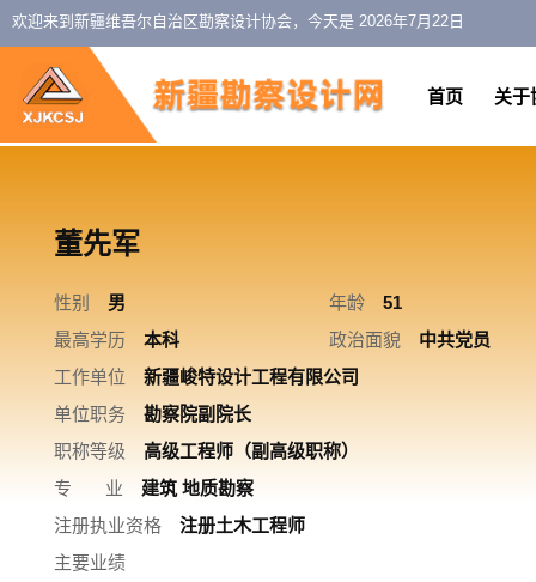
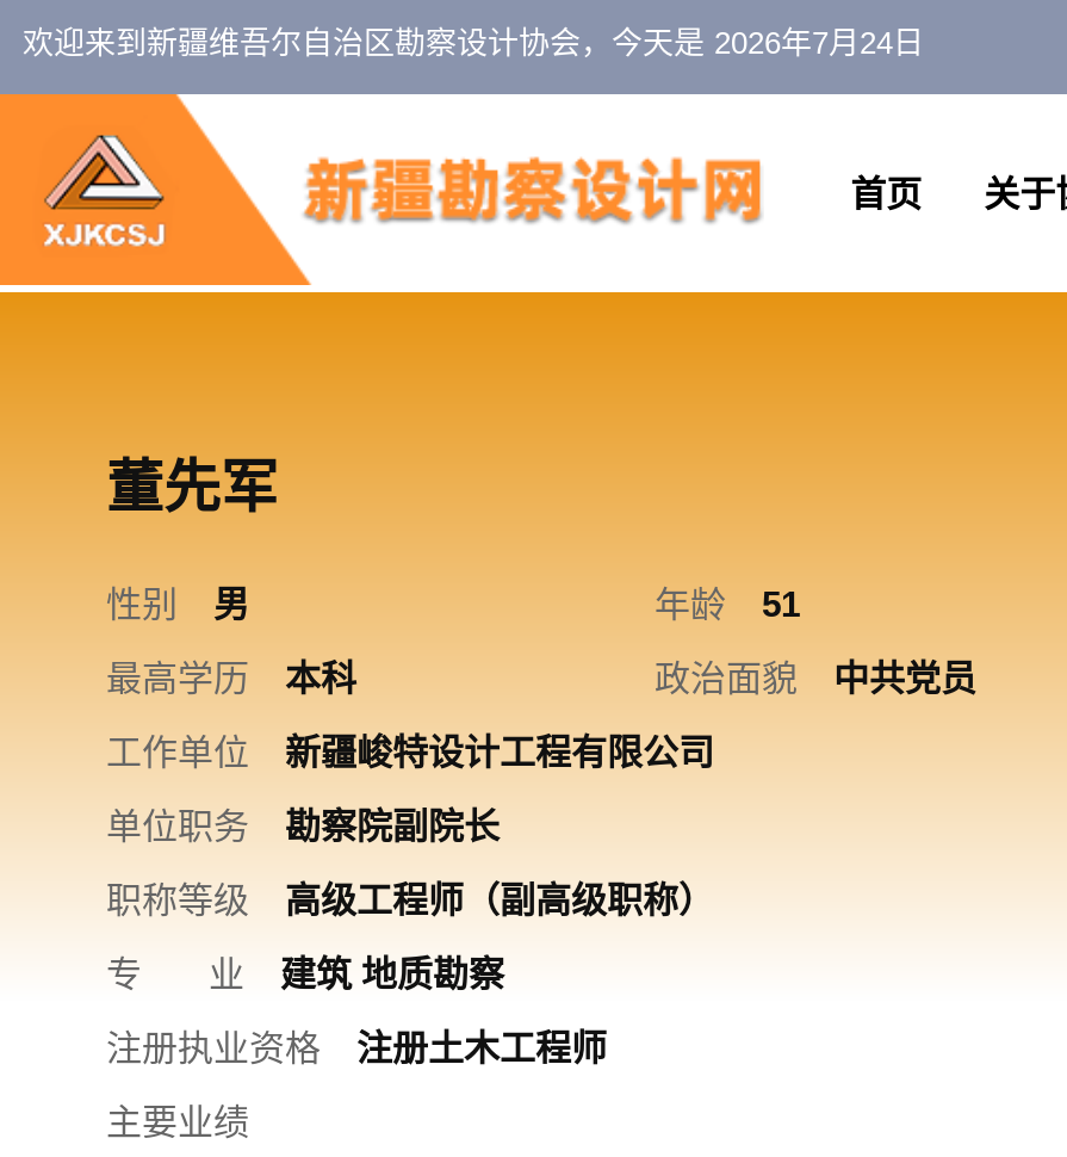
[12,12,464,30] 欢迎来到新疆维吾尔自治区勘察设计协会，今天是2026年7月22日 -> [23,25,924,61] 欢迎来到新疆维吾尔自治区勘察设计协会，今天是2026年7月24日

